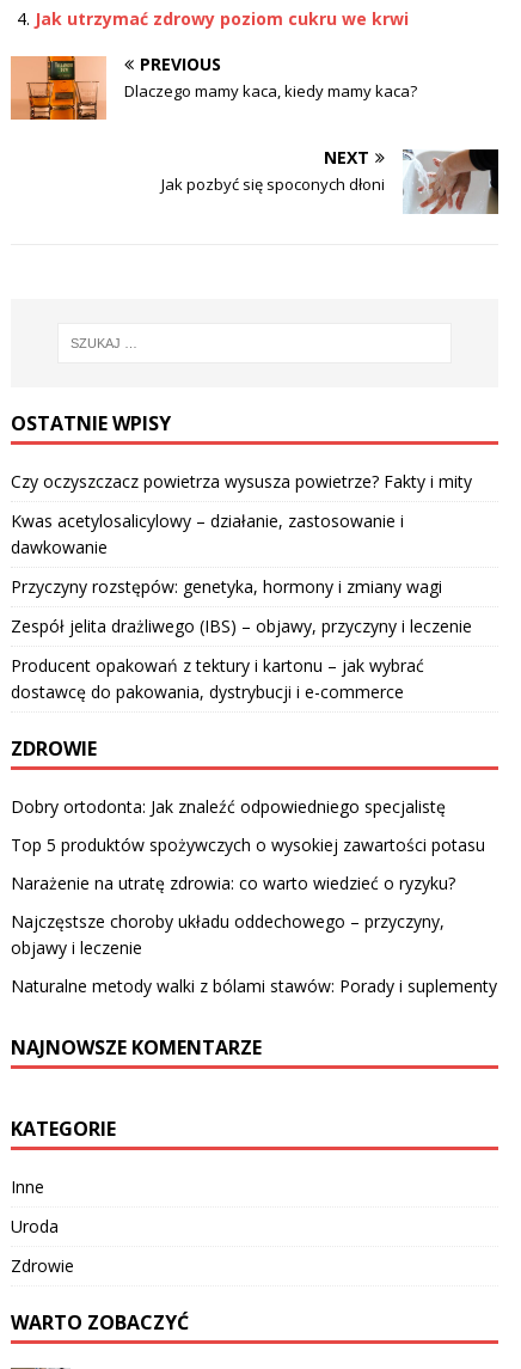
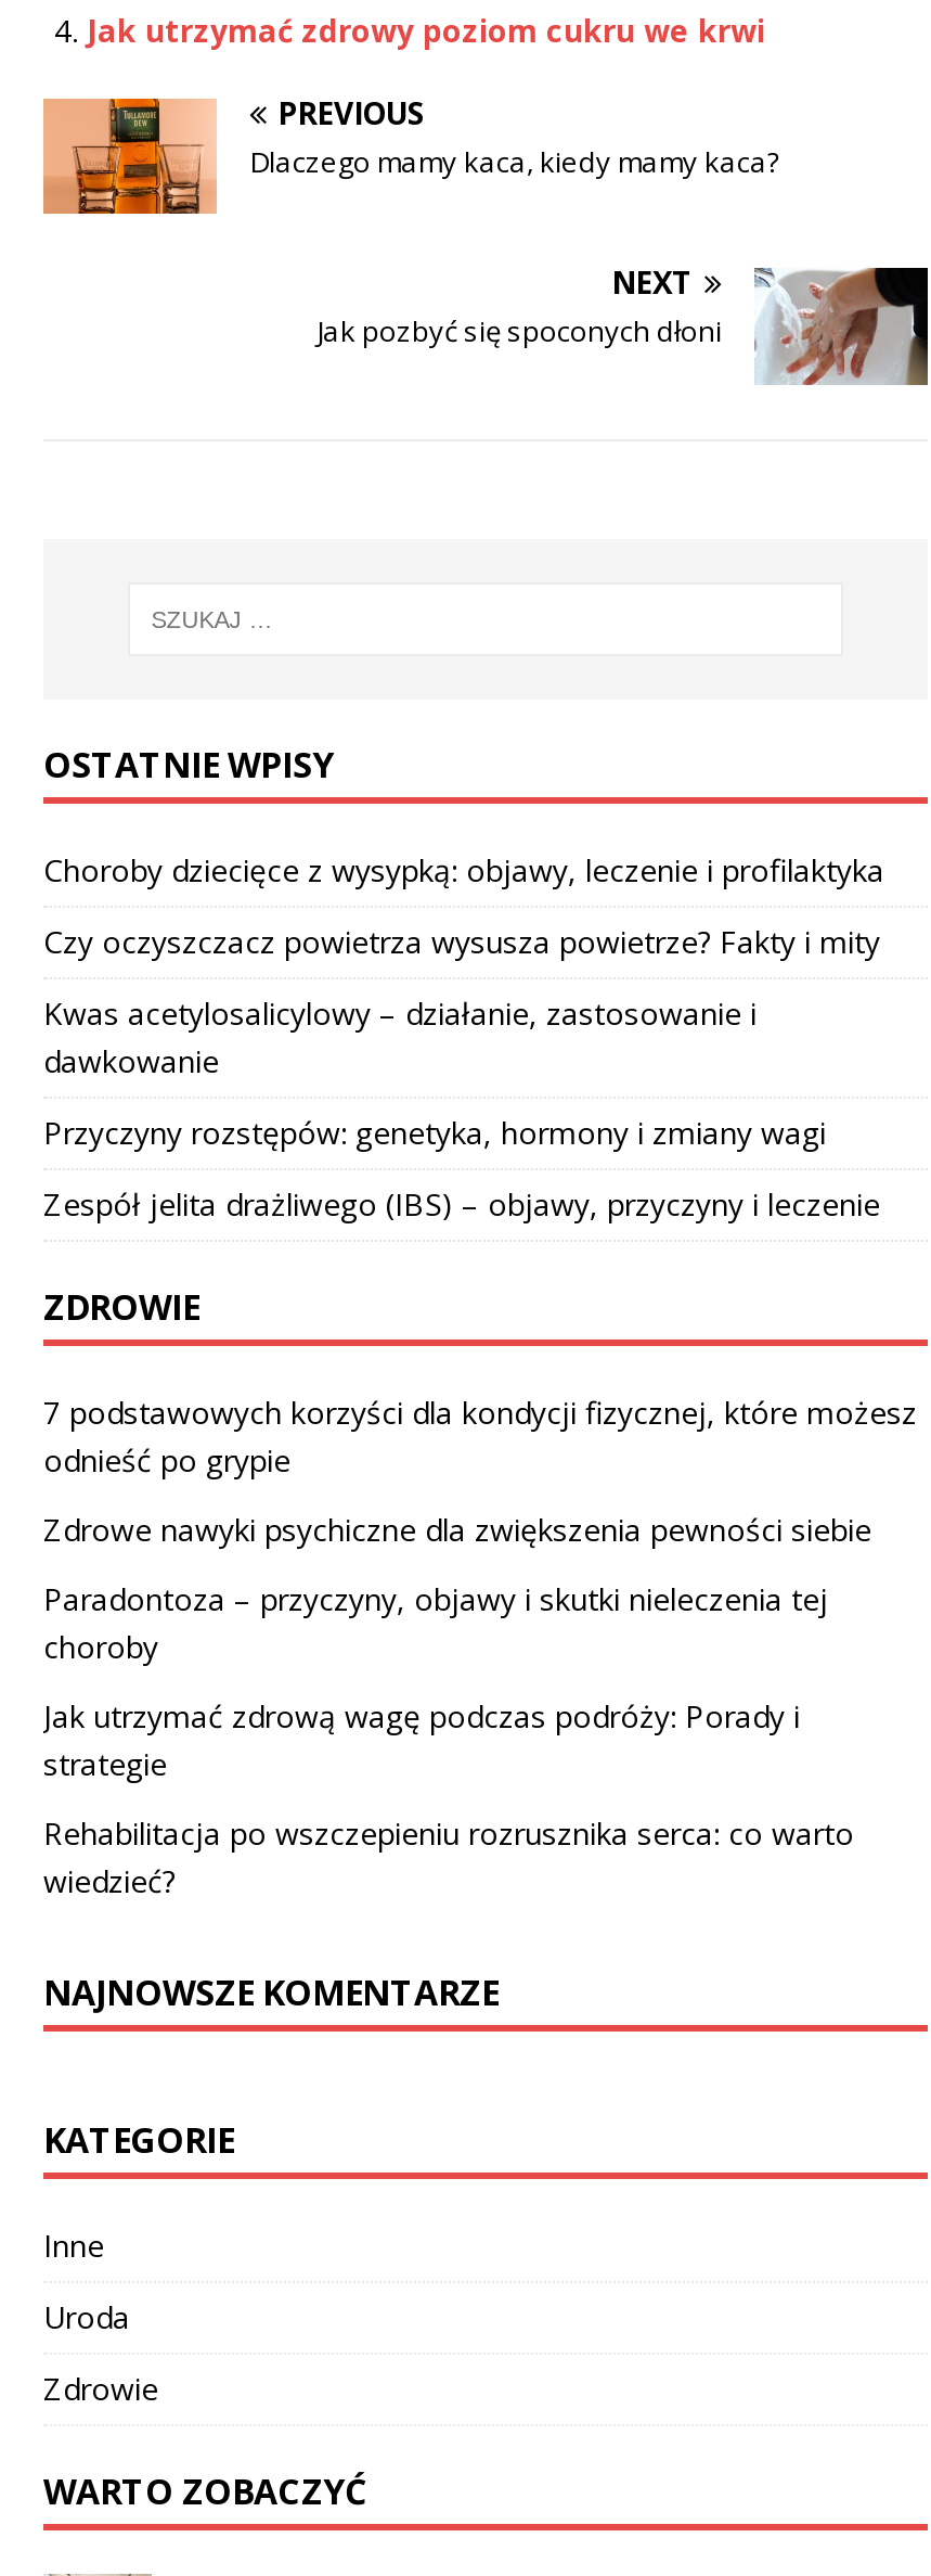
none -> [43,850,884,891] Choroby dziecięce z wysypką: objawy, leczenie i profilaktyka
[11,654,424,703] Producent opakowań z tektury i kartonu – jak wybrać | dostawcę do pakowania, dystrybucji i e-commerce -> none
moved [11,736,97,762] -> [43,1284,199,1331]: ZDROWIE
[11,795,446,818] Dobry ortodonta: Jak znaleźć odpowiedniego specjalistę -> [43,1392,917,1481] 7 podstawowych korzyści dla kondycji fizycznej, które możesz | odnieść po grypie
[11,834,485,856] Top 5 produktów spożywczych o wysokiej zawartości potasu -> [43,1509,871,1551] Zdrowe nawyki psychiczne dla zwiększenia pewności siebie
[11,872,455,895] Narażenie na utratę zdrowia: co warto wiedzieć o ryzyku? -> [43,1579,828,1668] Paradontoza – przyczyny, objawy i skutki nieleczenia tej | choroby
[11,910,445,959] Najczęstsze choroby układu oddechowego – przyczyny, | objawy i leczenie -> [43,1696,800,1785] Jak utrzymać zdrową wagę podczas podróży: Porady i | strategie
[11,975,497,998] Naturalne metody walki z bólami stawów: Porady i suplementy -> [43,1813,854,1902] Rehabilitacja po wszczepieniu rozrusznika serca: co warto | wiedzieć?

